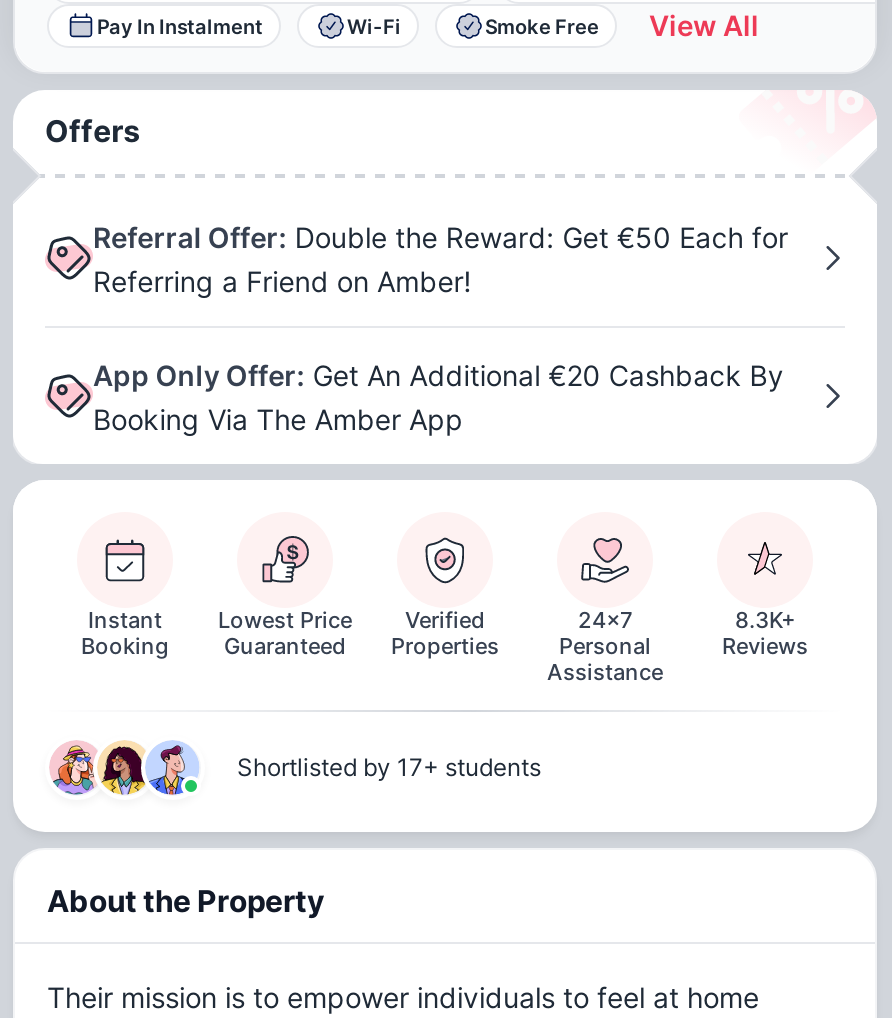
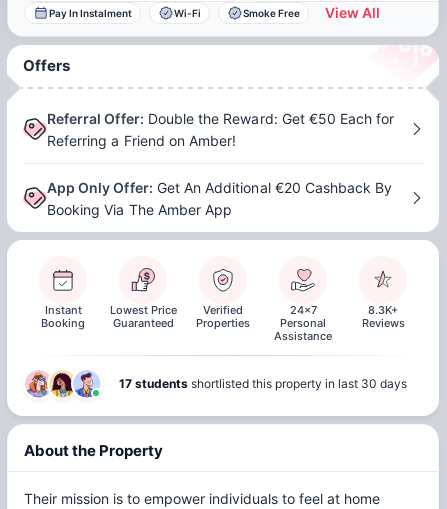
[237,752,541,782] Shortlisted by 17+ students -> [119,376,407,391] 17 students shortlisted this property in last 30 days

